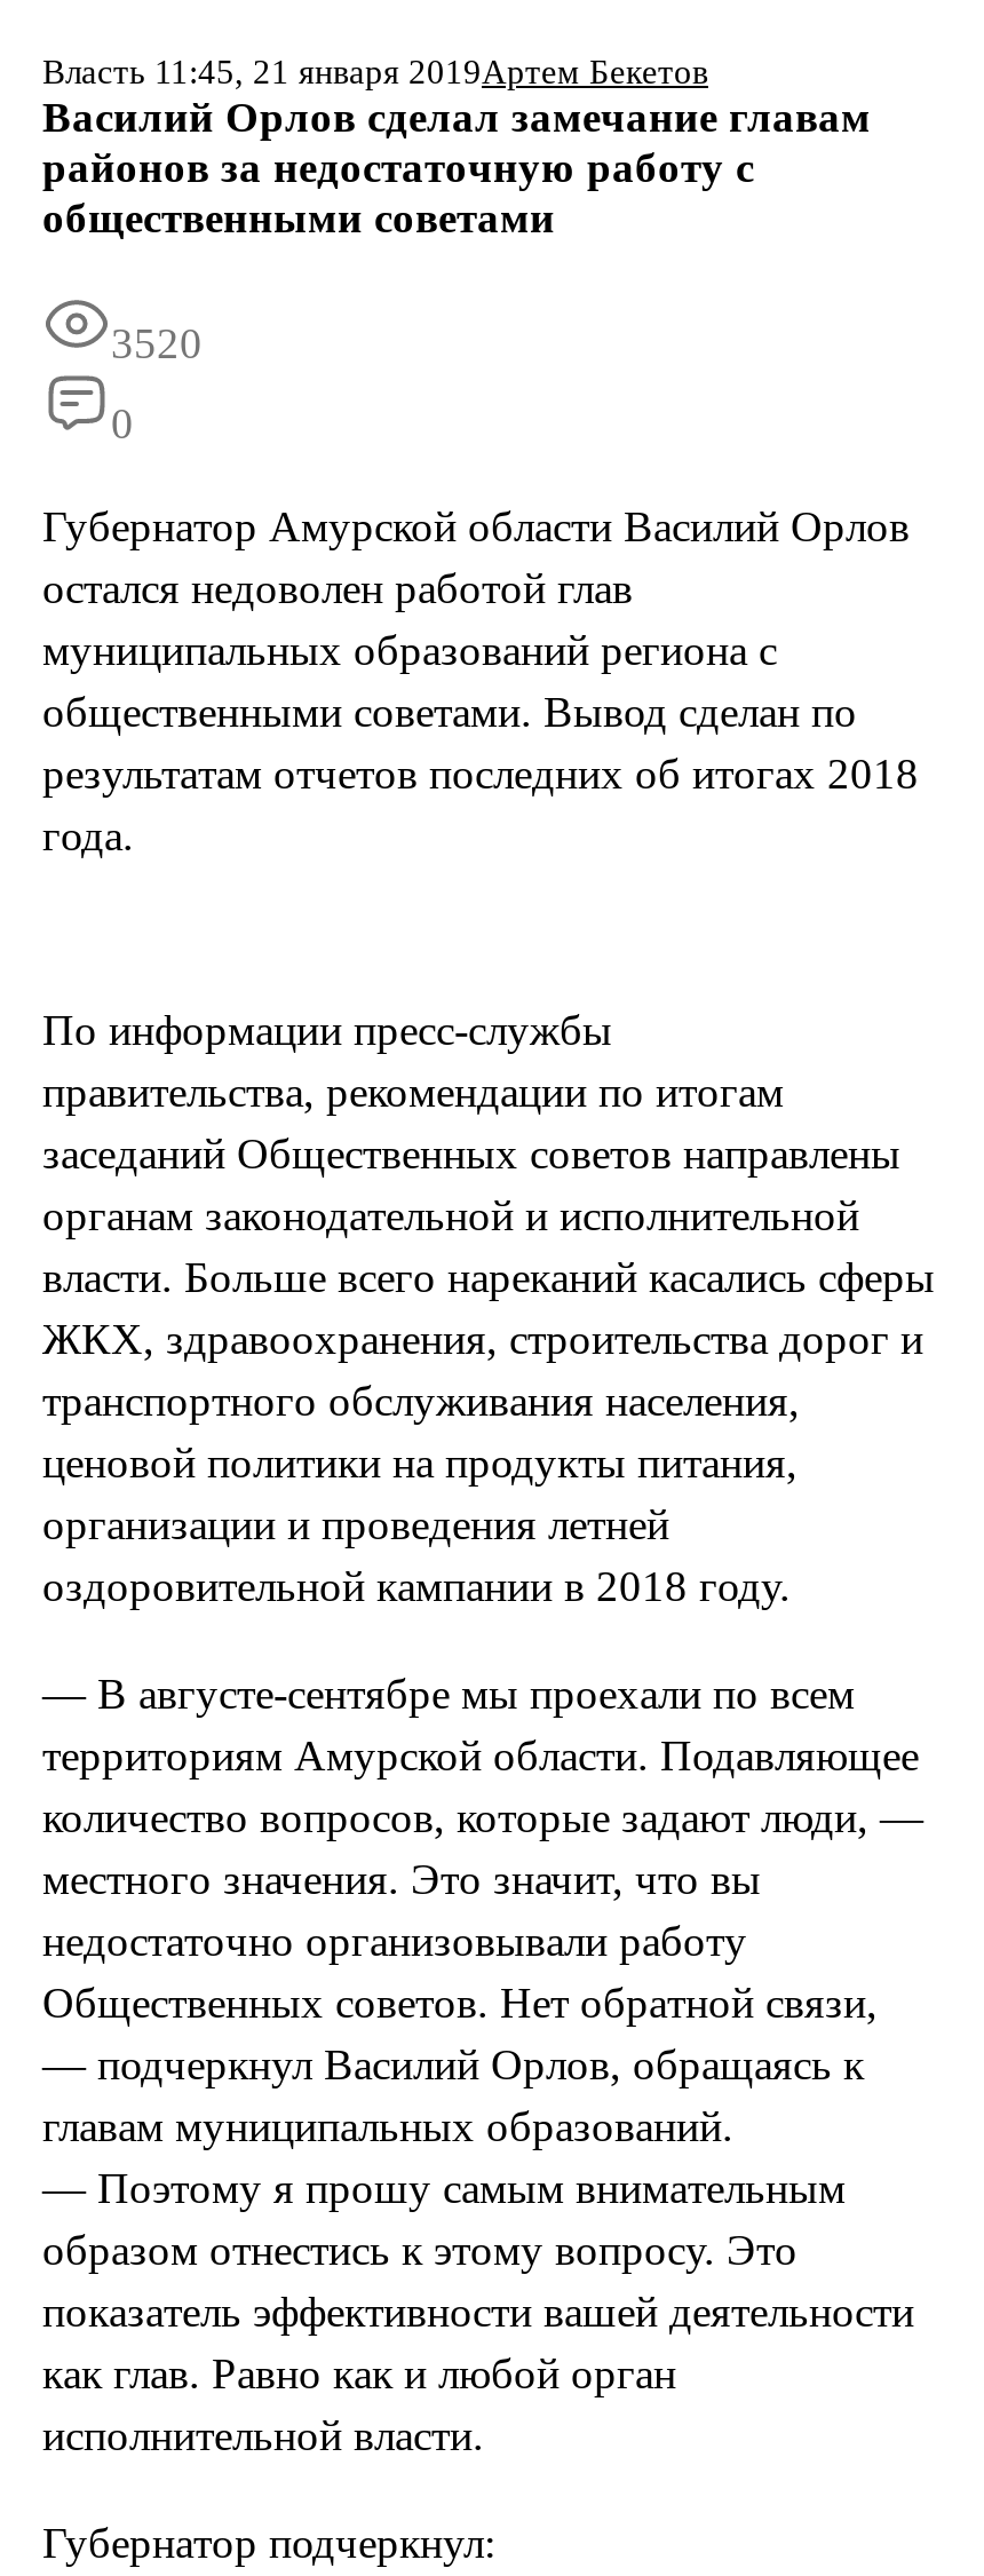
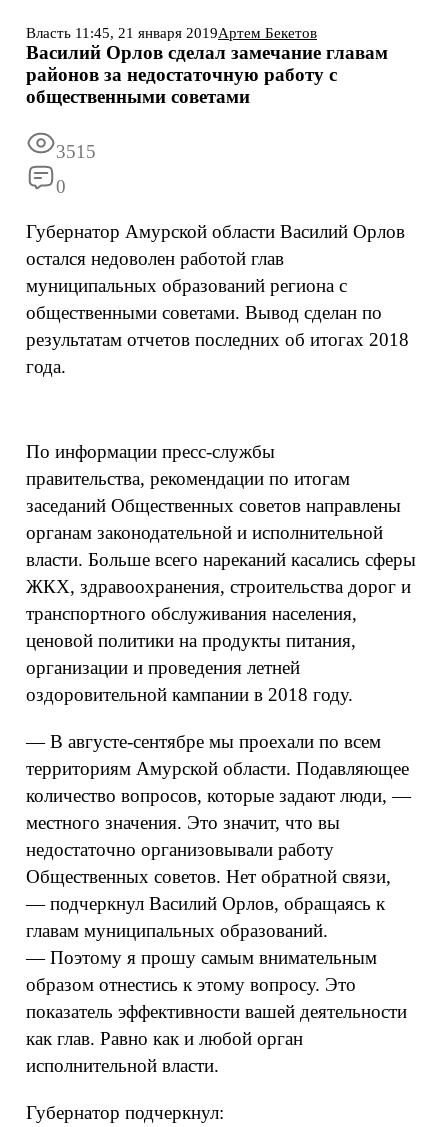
[111,320,203,368] 3520 -> [56,141,96,162] 3515

